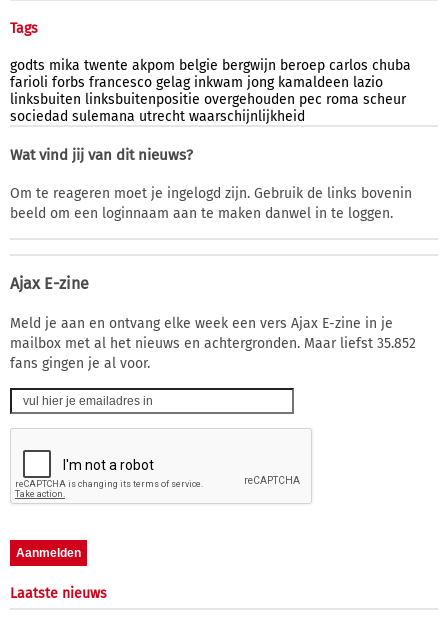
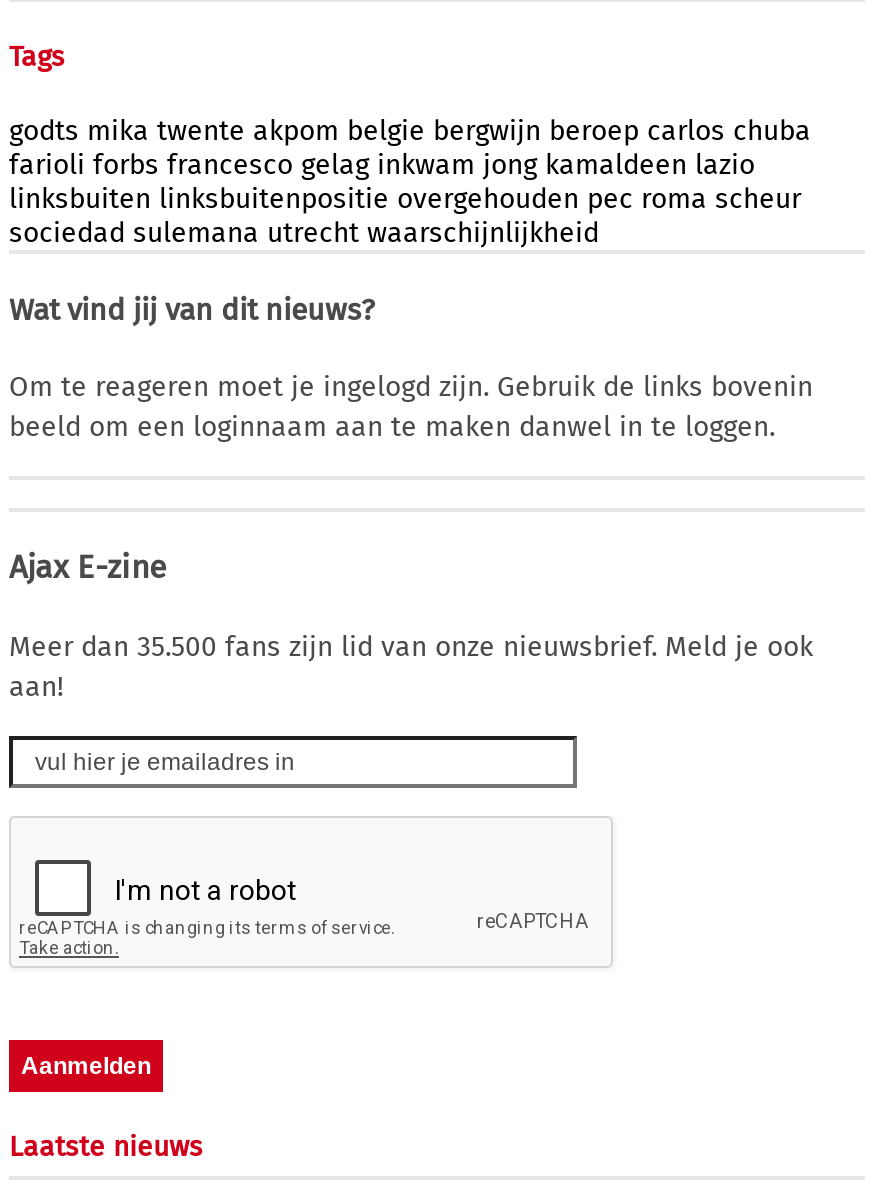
[10,315,416,372] Meld je aan en ontvang elke week een vers Ajax E-zine in je | mailbox met al het nieuws en achtergronden. Maar liefst 35.852 | fans gingen je al voor. -> [9,630,813,704] Meer dan 35.500 fans zijn lid van onze nieuwsbrief. Meld je ook | aan!

